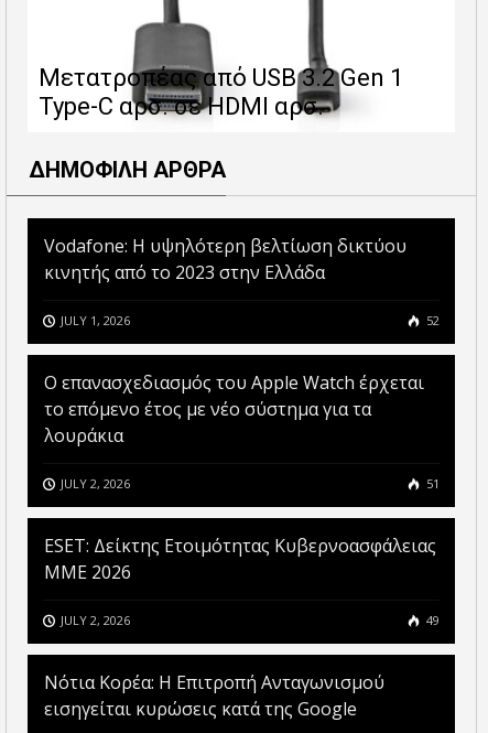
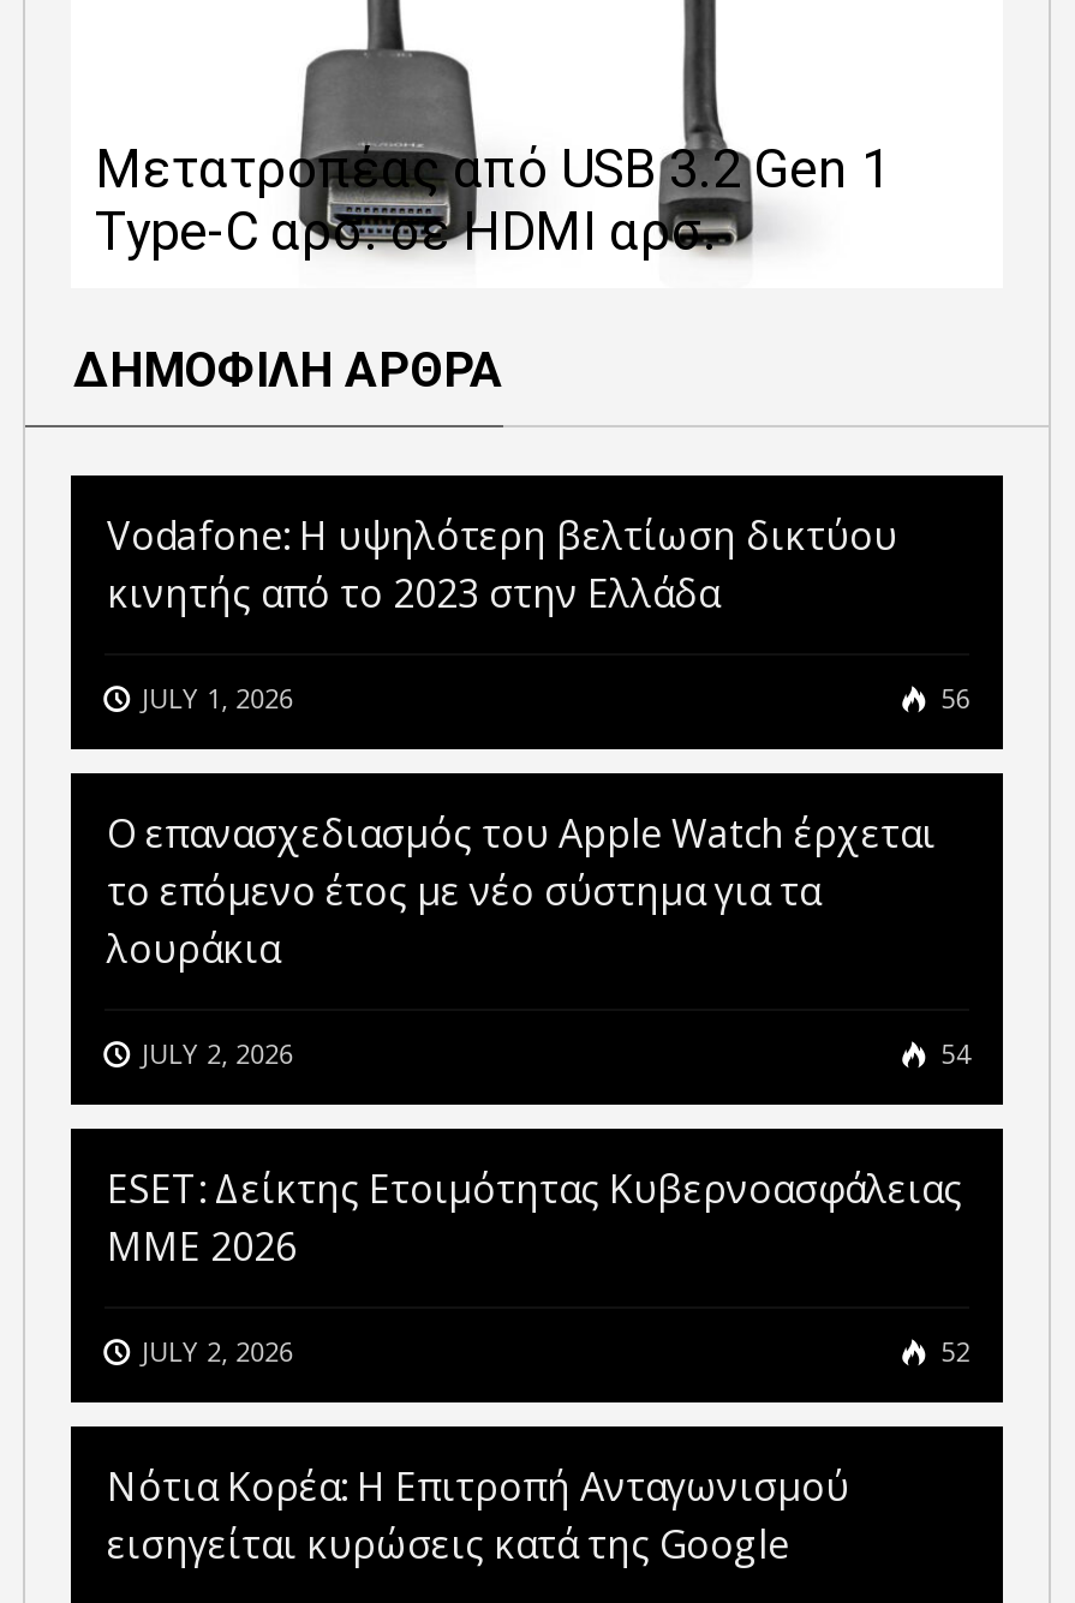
[423,312,440,329] 52 -> [934,680,970,716] 56
[423,475,440,492] 51 -> [934,1036,970,1072] 54
[423,612,440,629] 49 -> [934,1334,970,1370] 52

